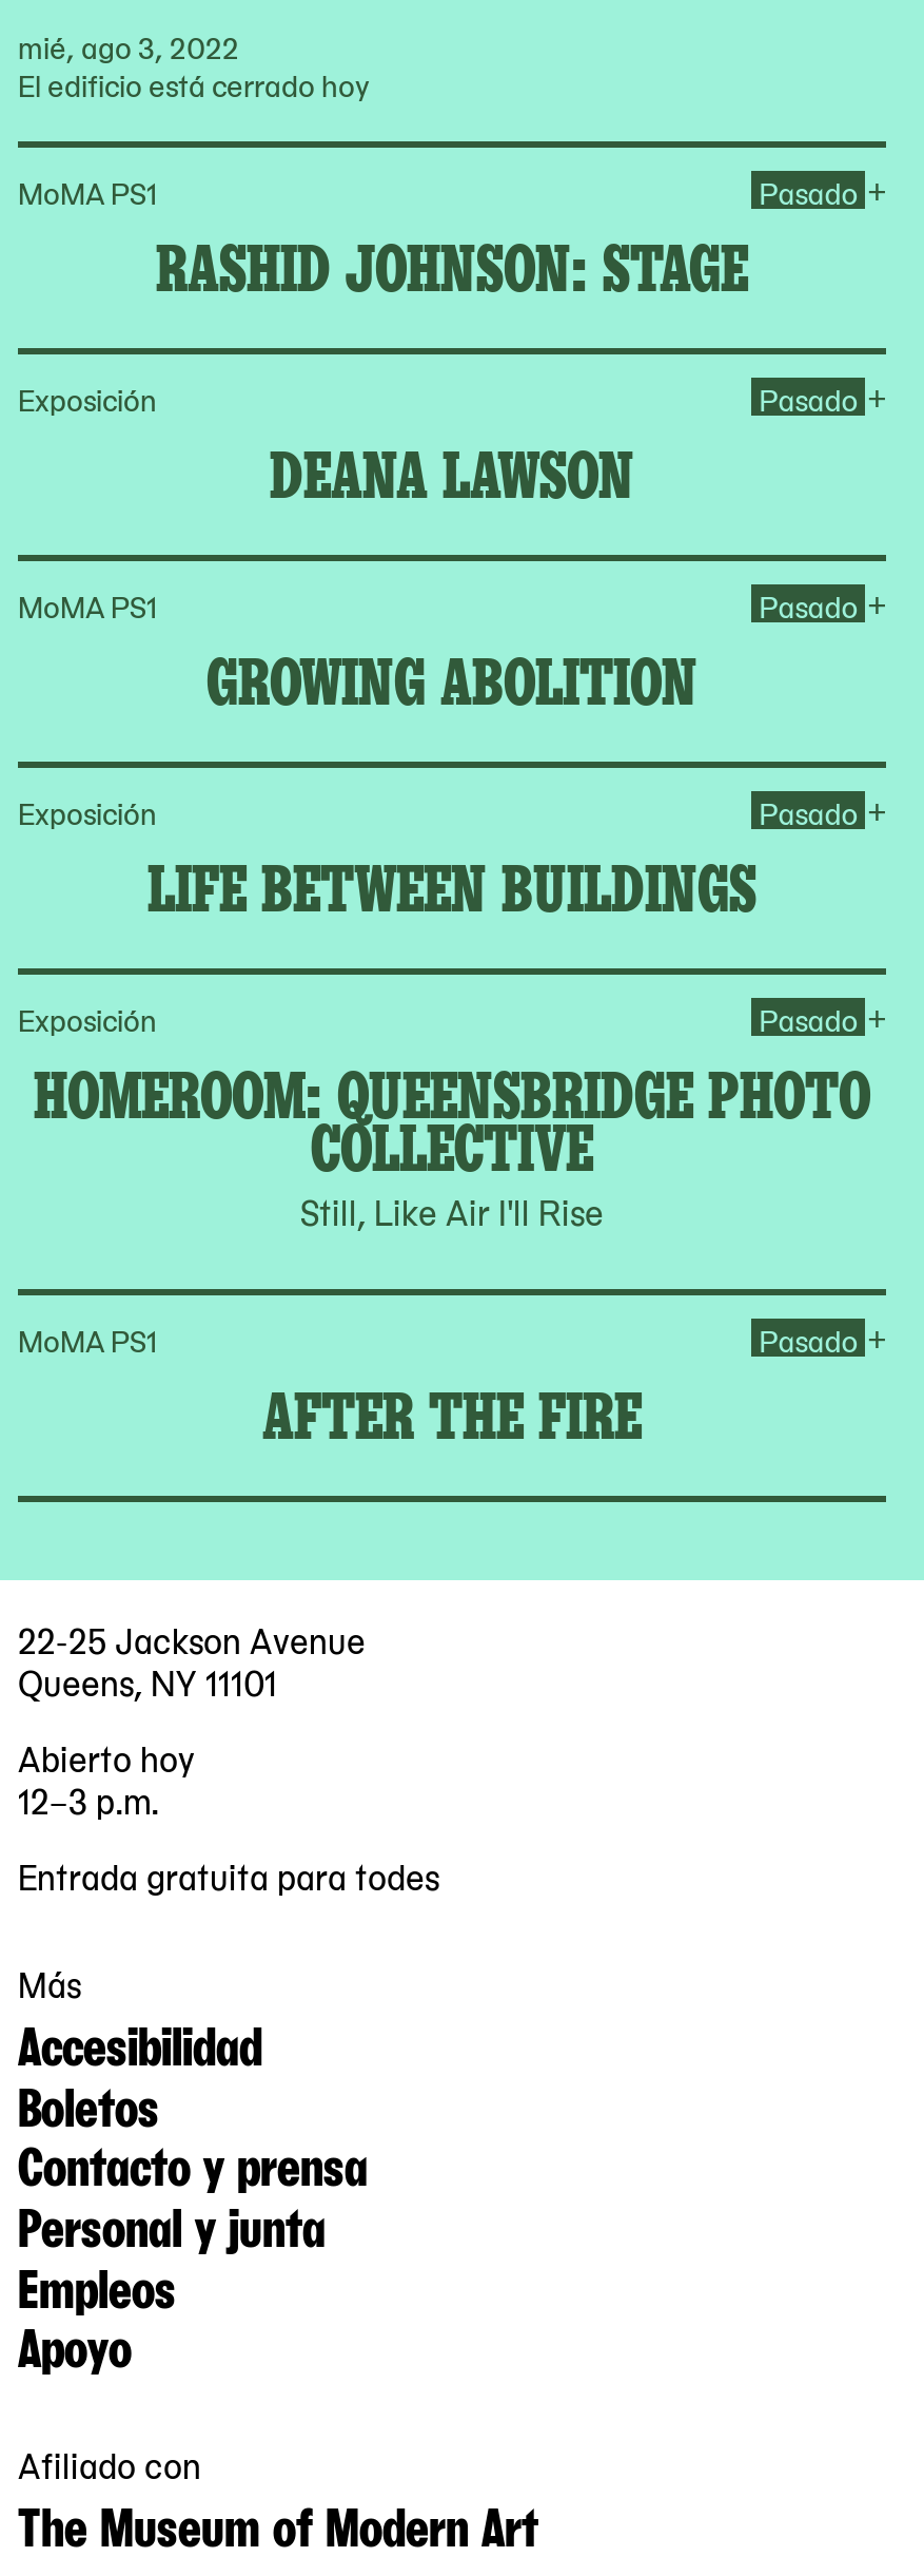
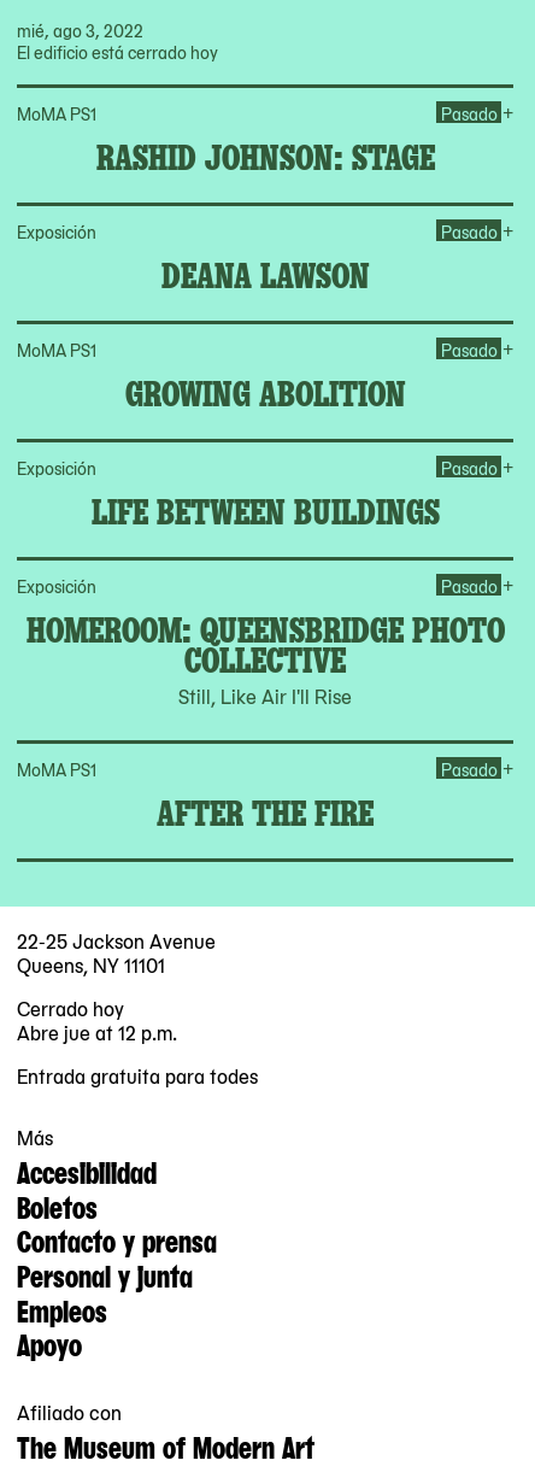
[18,1731,195,1824] Abierto hoy | 12–3 p.m. -> [17,993,177,1046] Cerrado hoy | Abre jue at 12 p.m.

